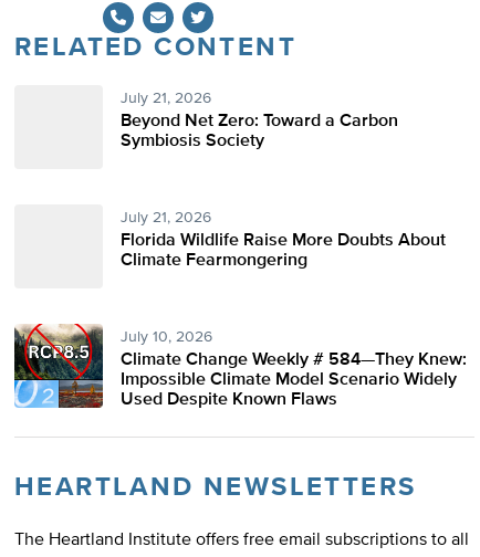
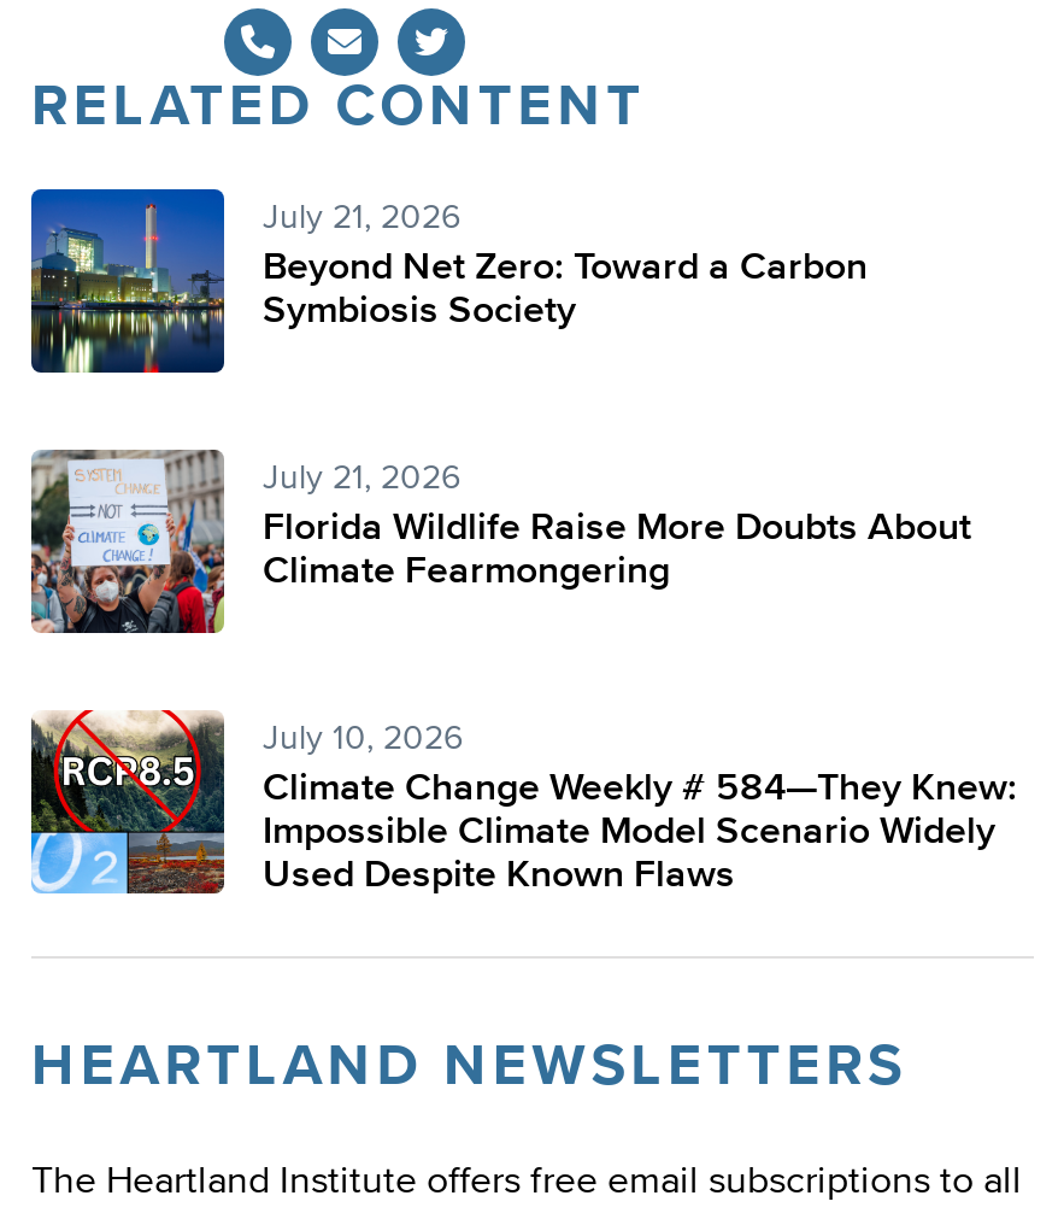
none -> [29,186,227,376] [image]
none -> [29,449,227,637] [image]

